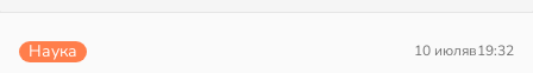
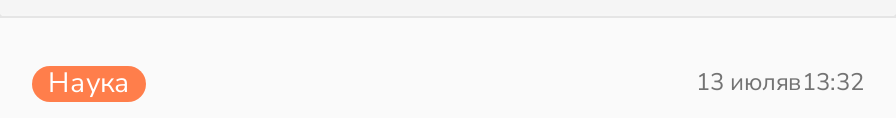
[414,41,514,60] 10 июляв19:32 -> [696,66,864,98] 13 июляв13:32

